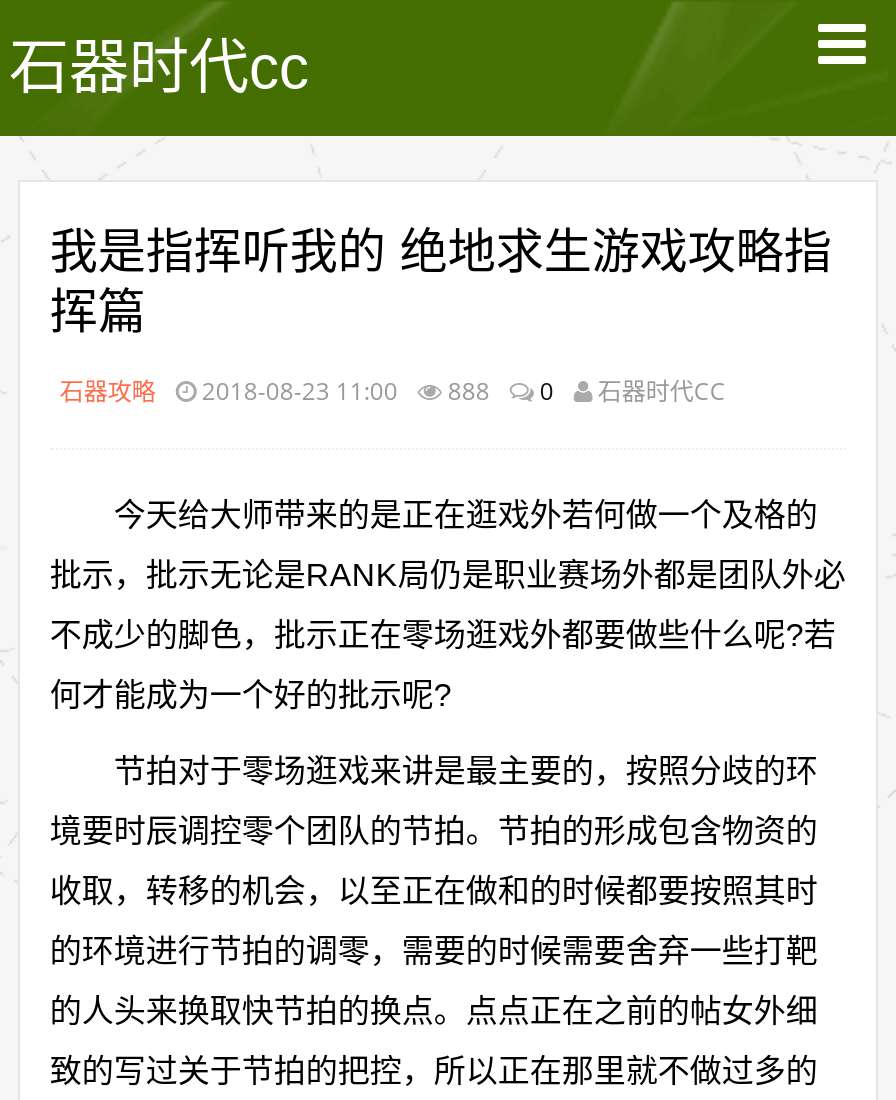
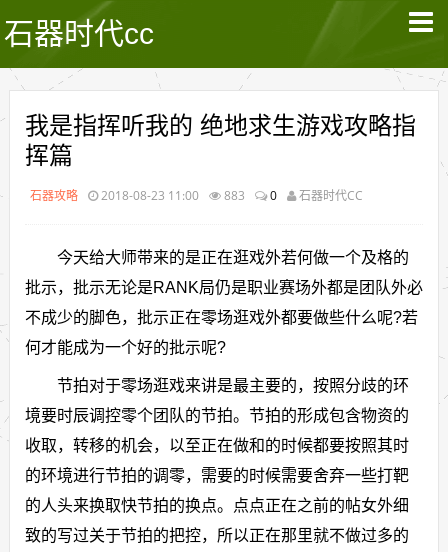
[60,374,726,408] 石器攻略 2018-08-23 11:00 888 0 石器时代CC -> [30,187,363,204] 石器攻略 2018-08-23 11:00 883 0 石器时代CC

